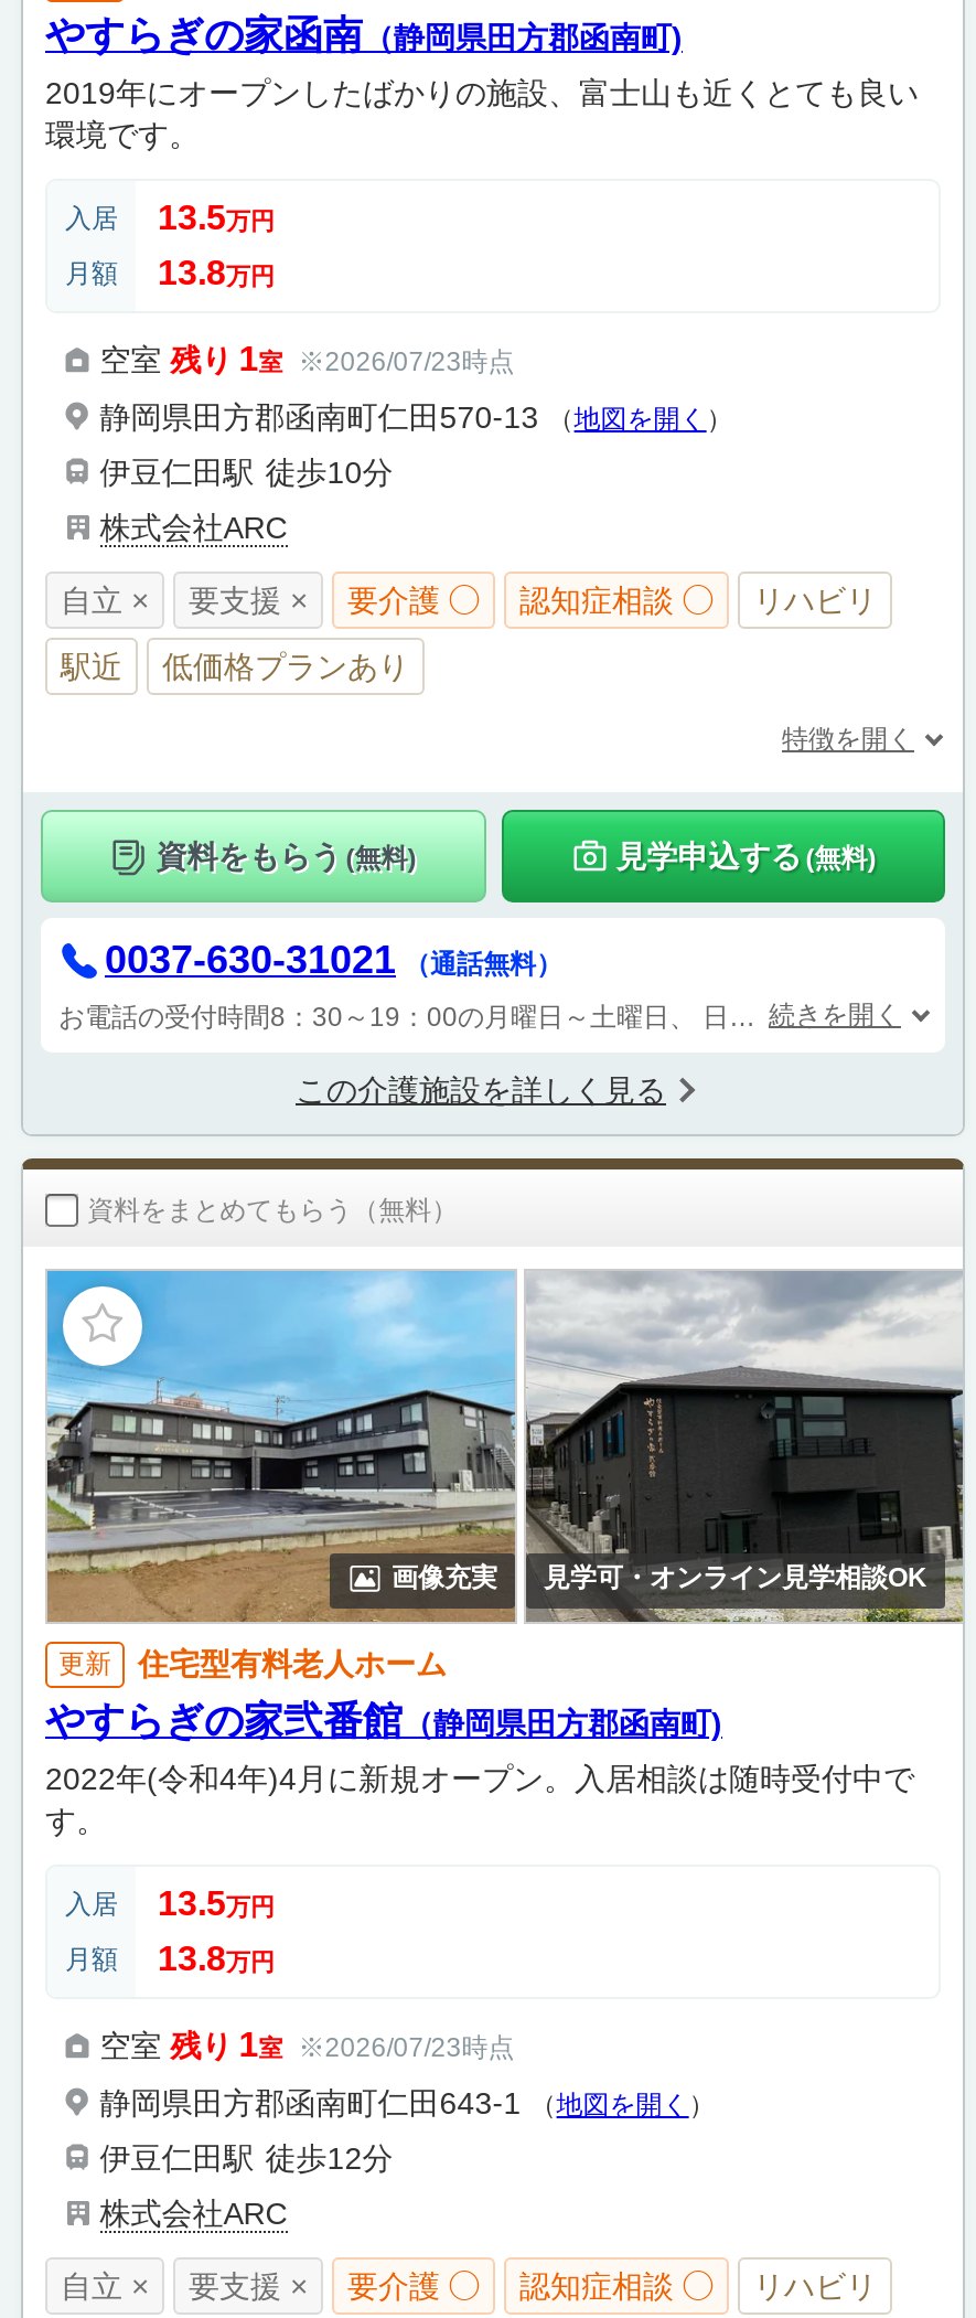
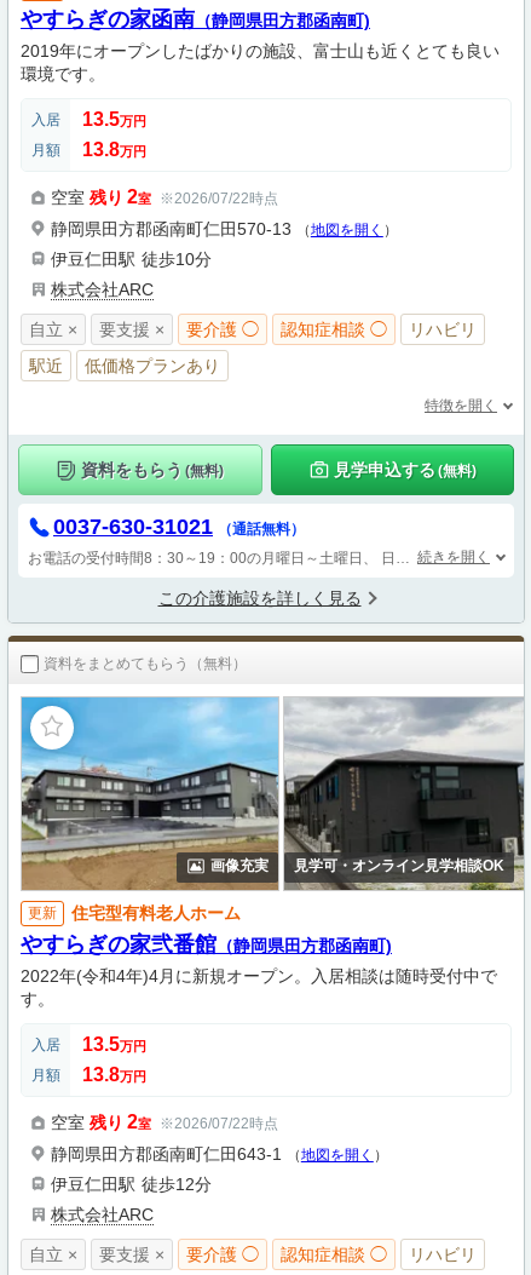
[100,340,515,377] 空室残り 1室 ※2026/07/23時点 -> [51,186,278,207] 空室残り 2室 ※2026/07/22時点
[100,2026,515,2063] 空室残り 1室 ※2026/07/23時点 -> [51,1112,278,1132] 空室残り 2室 ※2026/07/22時点

